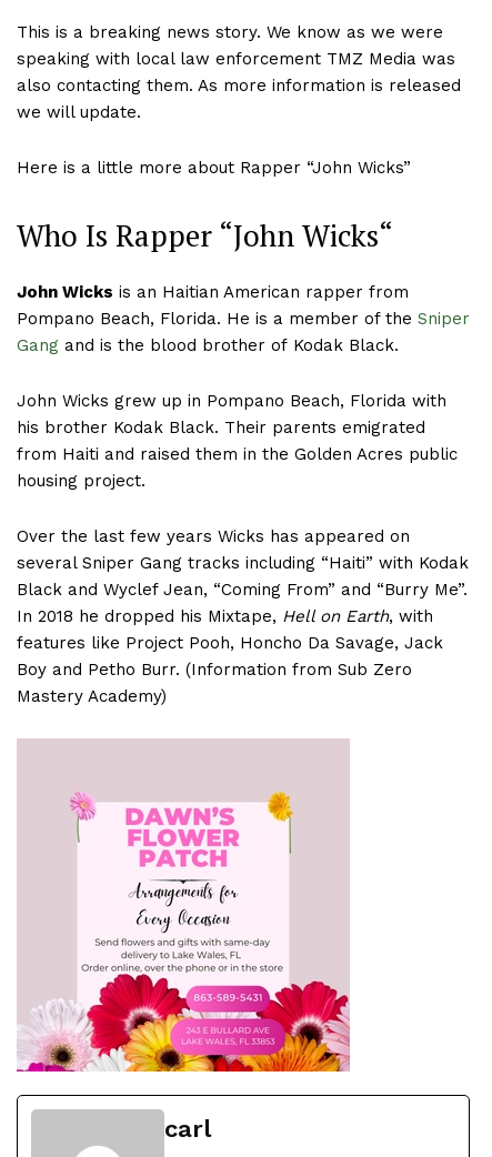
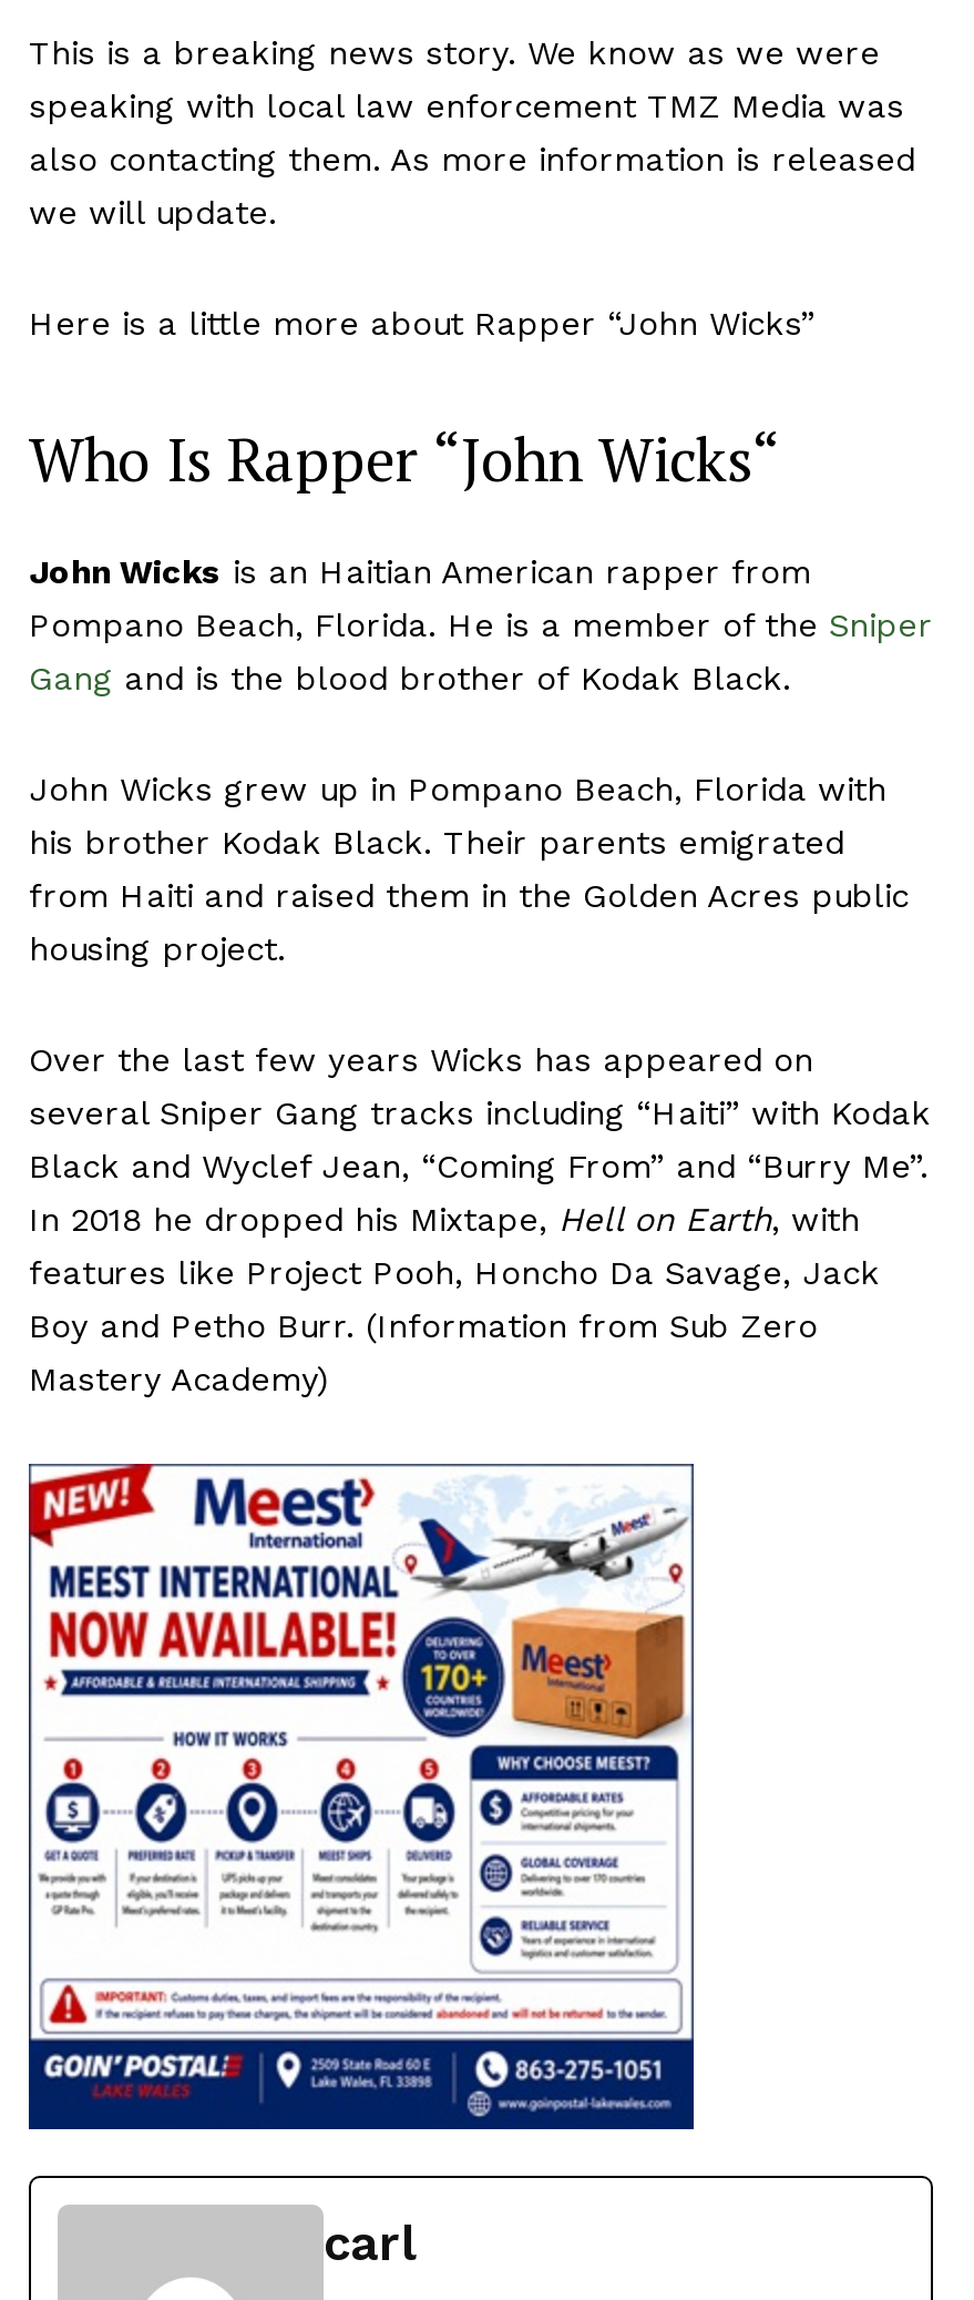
[17,738,350,1073] [image] -> [27,1462,696,2131] [image]

